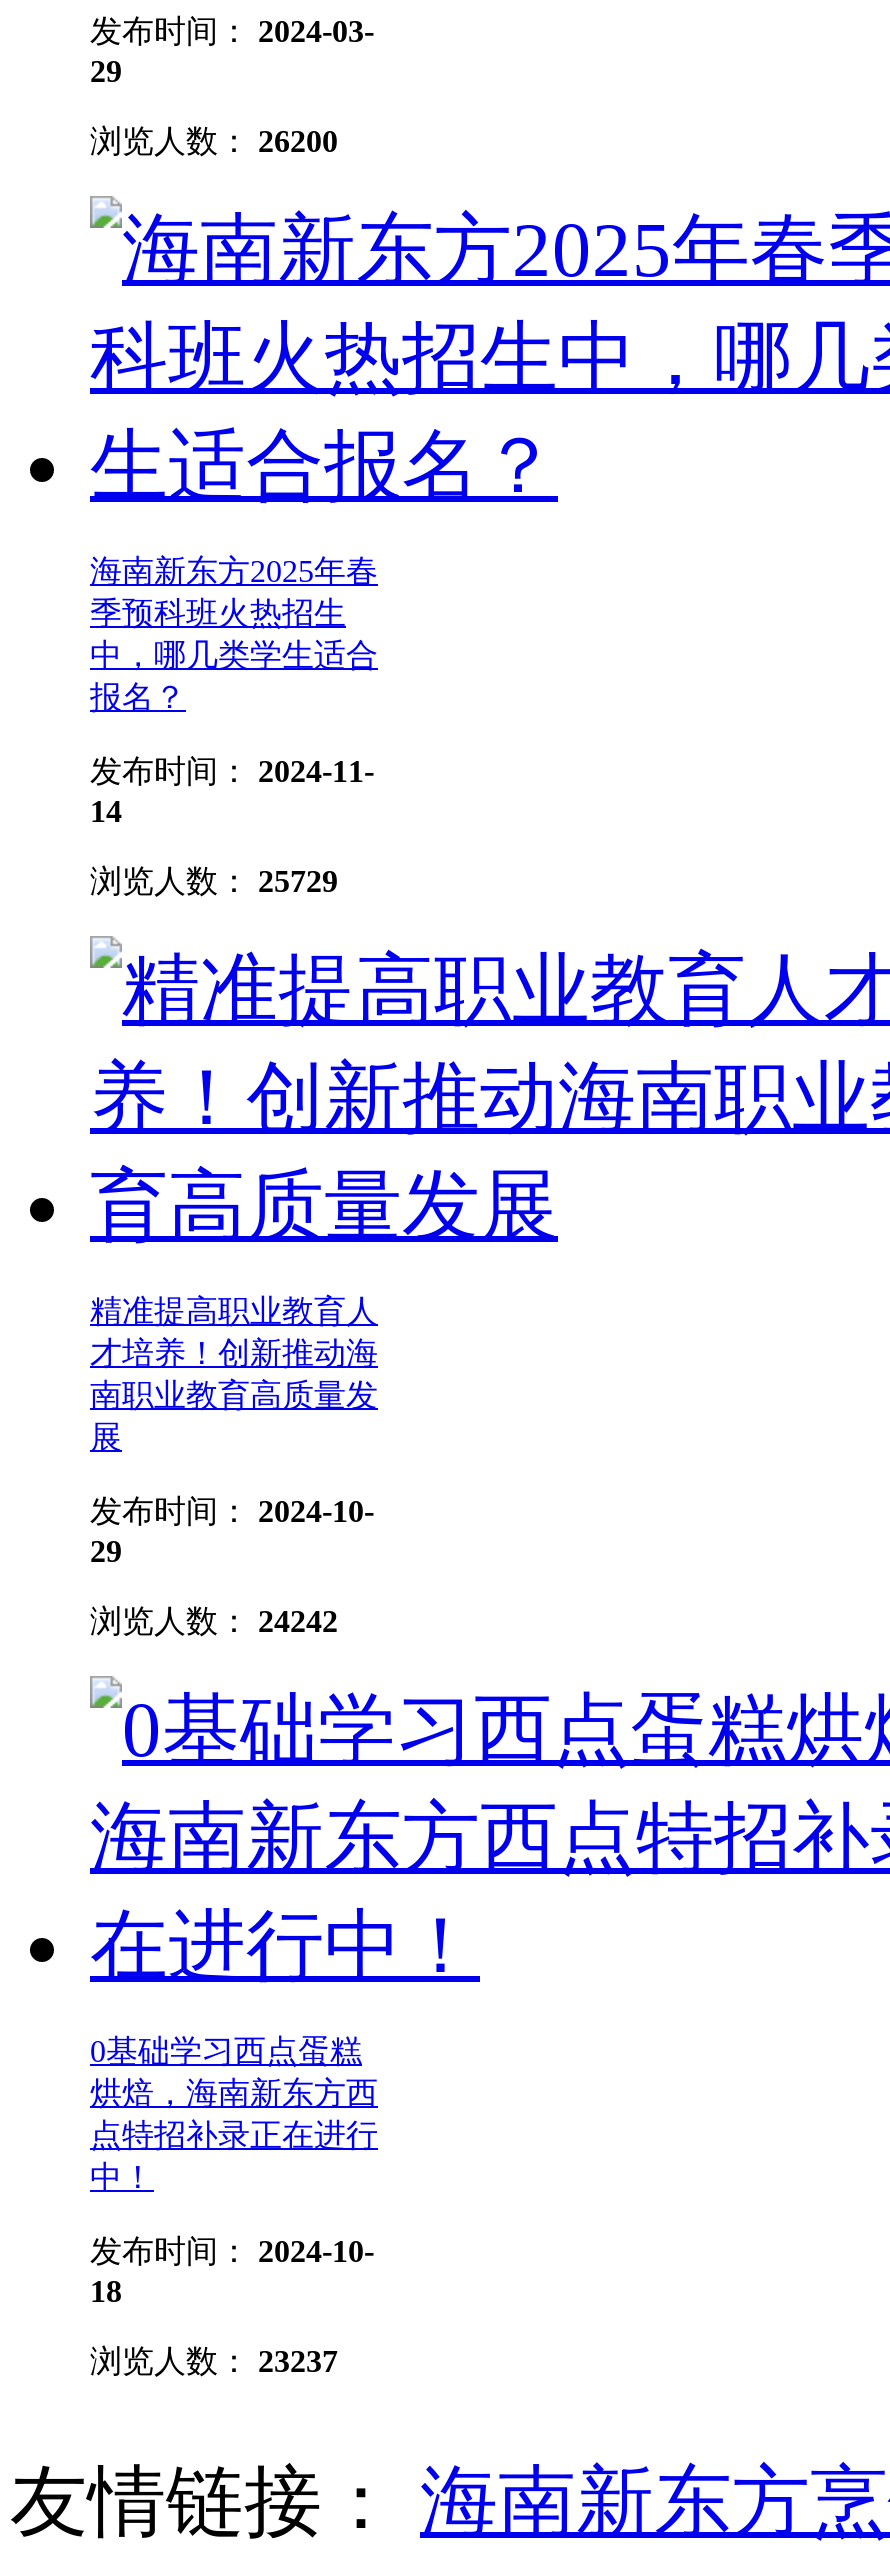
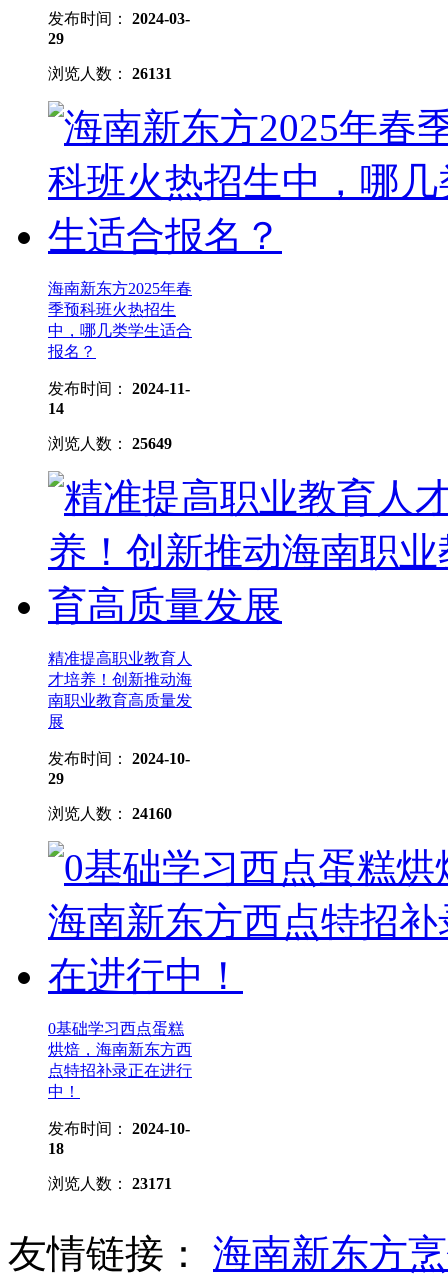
[90,124,338,158] 浏览人数：26200 -> [48,65,172,82] 浏览人数：26131
[90,864,338,898] 浏览人数：25729 -> [48,435,172,452] 浏览人数：25649
[90,1604,338,1638] 浏览人数：24242 -> [48,805,172,822] 浏览人数：24160
[90,2344,338,2378] 浏览人数：23237 -> [48,1175,172,1192] 浏览人数：23171

